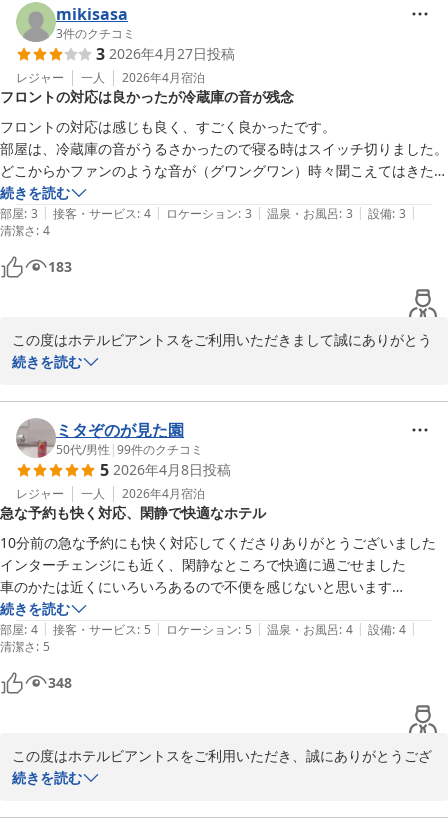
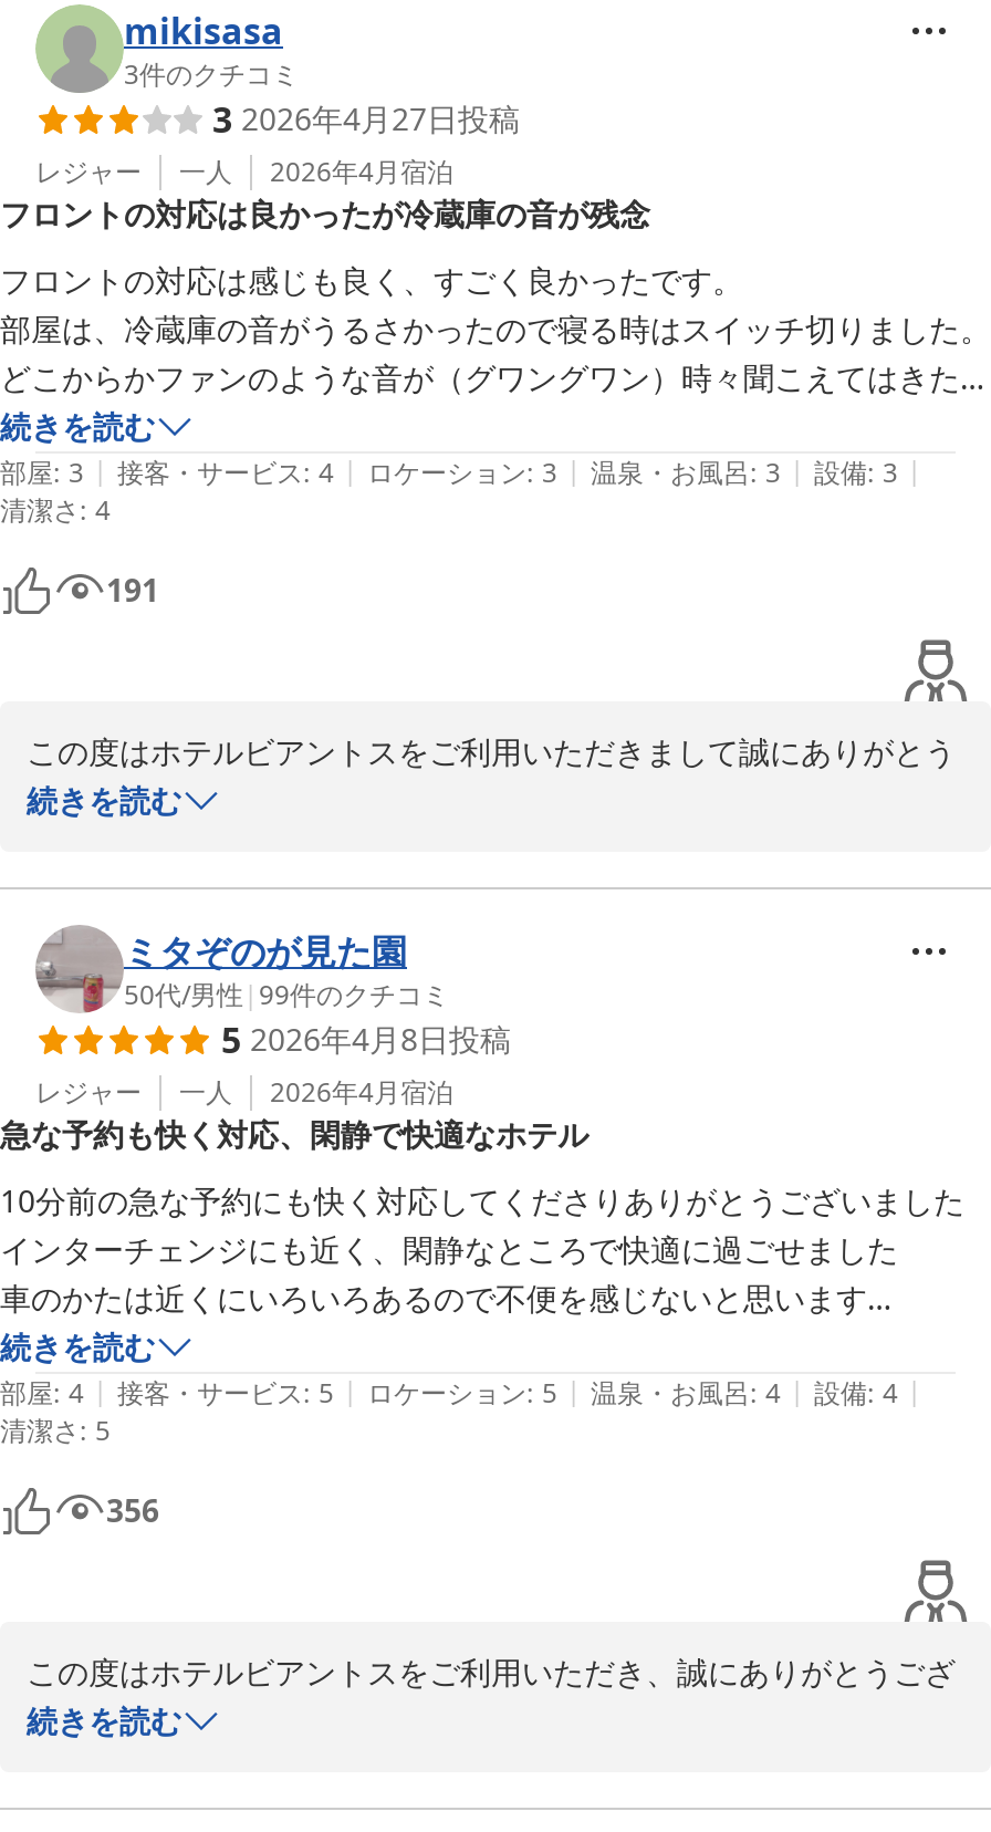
[48,257,72,276] 183 -> [106,569,159,611] 191
[48,673,72,692] 348 -> [106,1489,159,1531] 356

